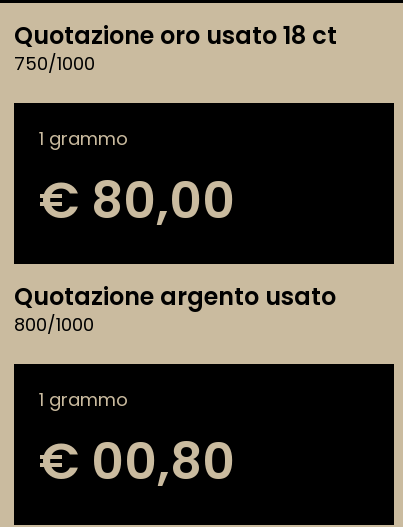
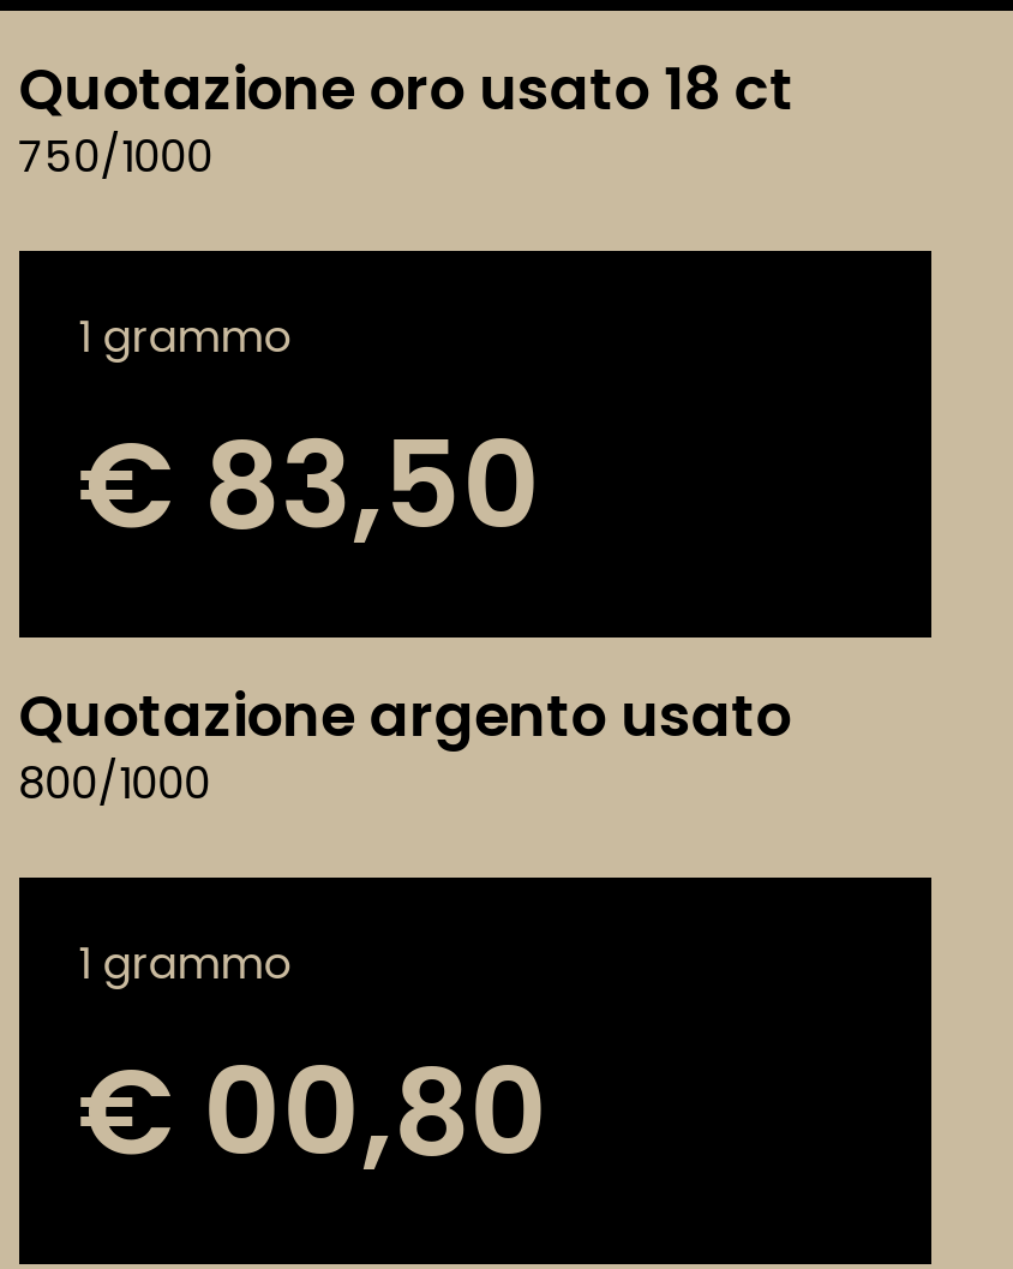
[39,166,235,236] € 80,00 -> [78,402,542,571] € 83,50

